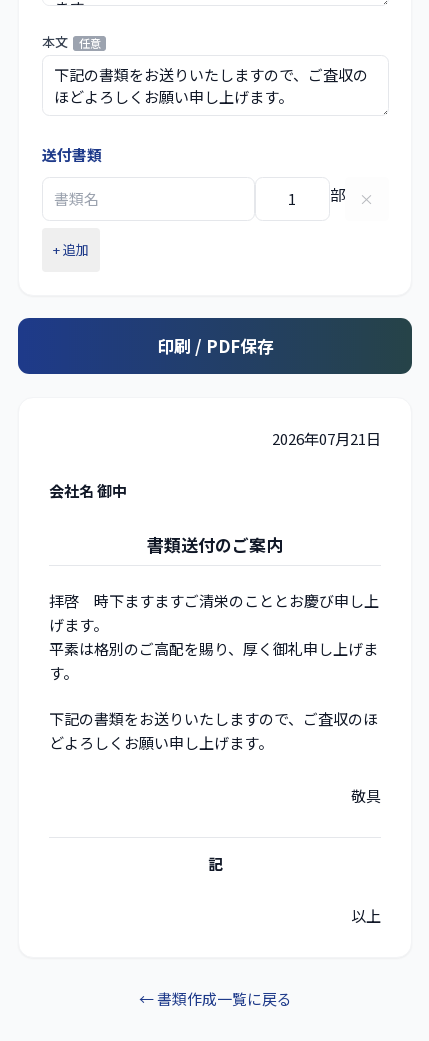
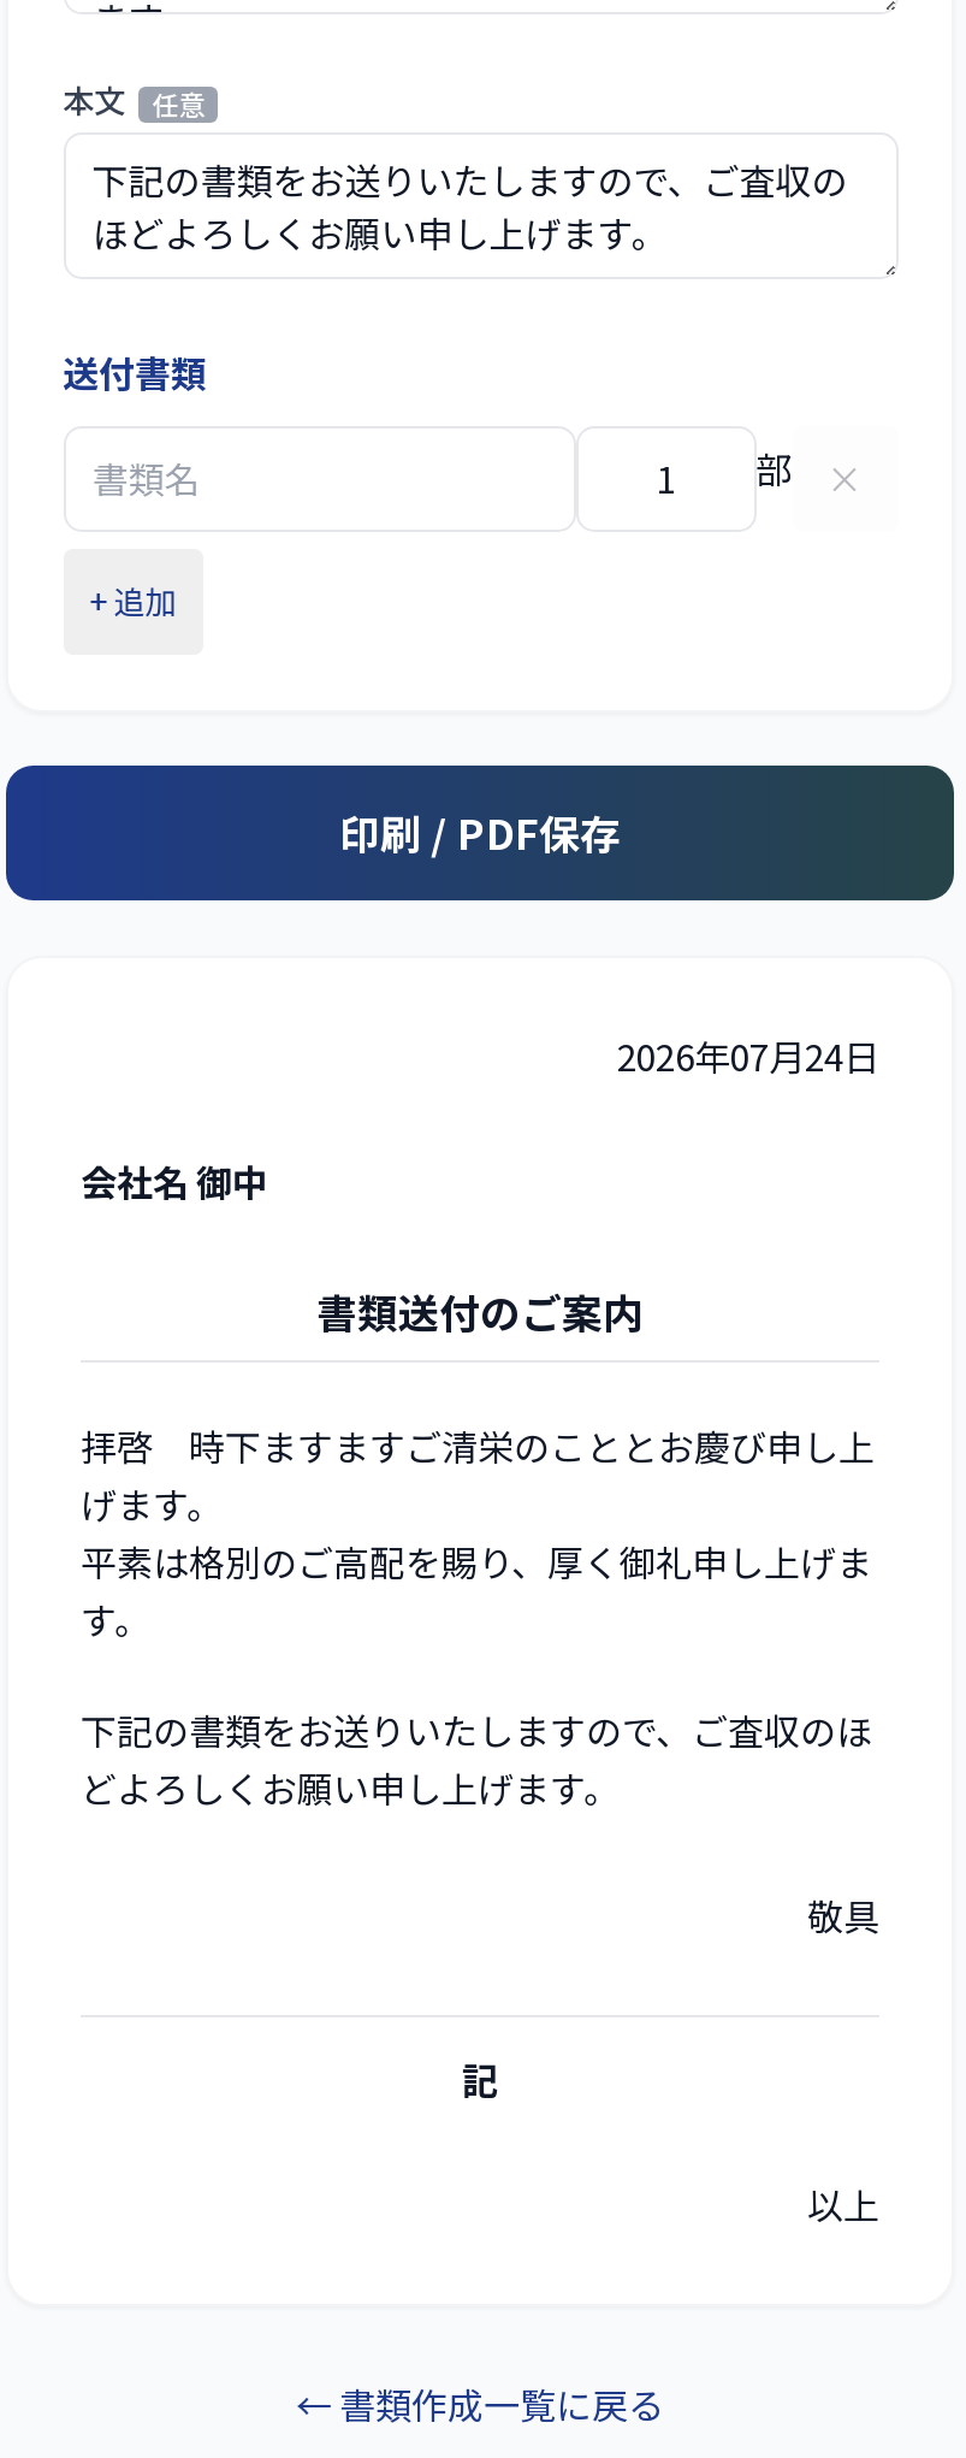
[272,428,381,449] 2026年07月21日 -> [617,1030,879,1080] 2026年07月24日

